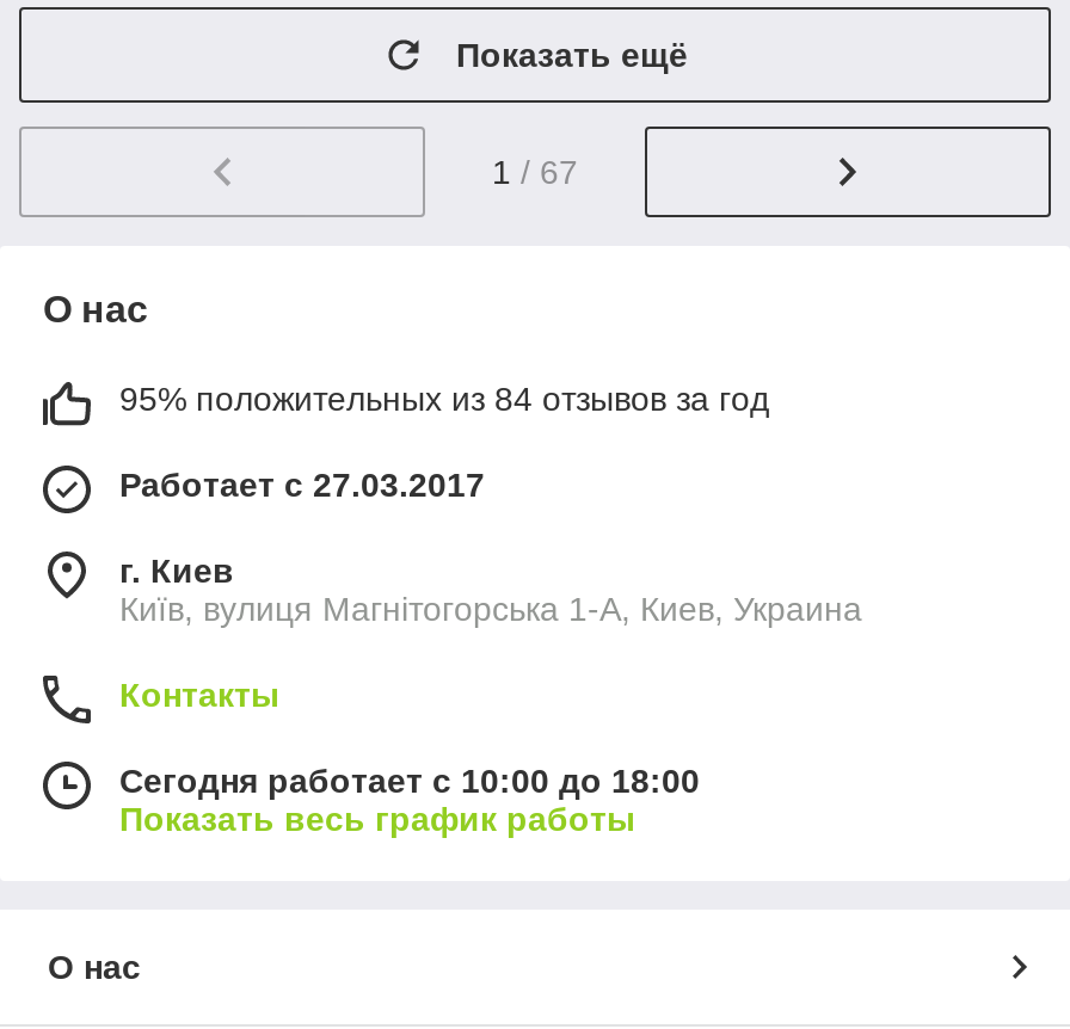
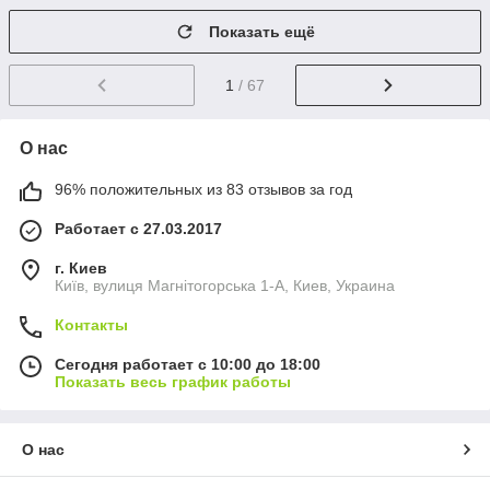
[119,380,769,418] 95% положительных из 84 отзывов за год -> [55,181,352,198] 96% положительных из 83 отзывов за год

